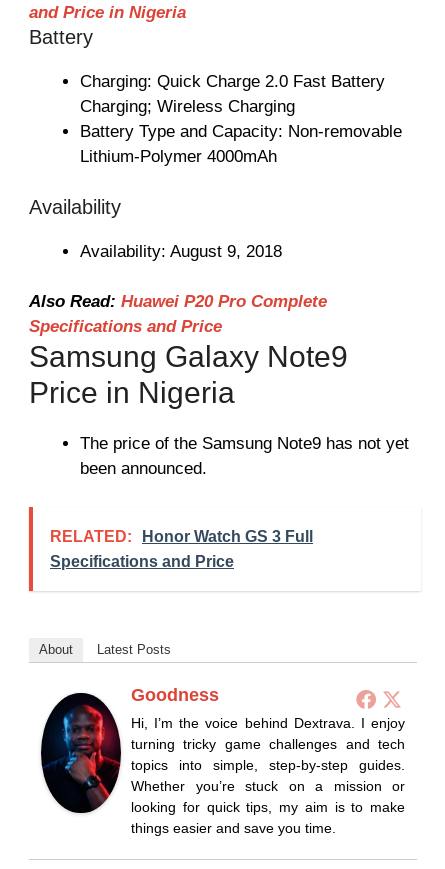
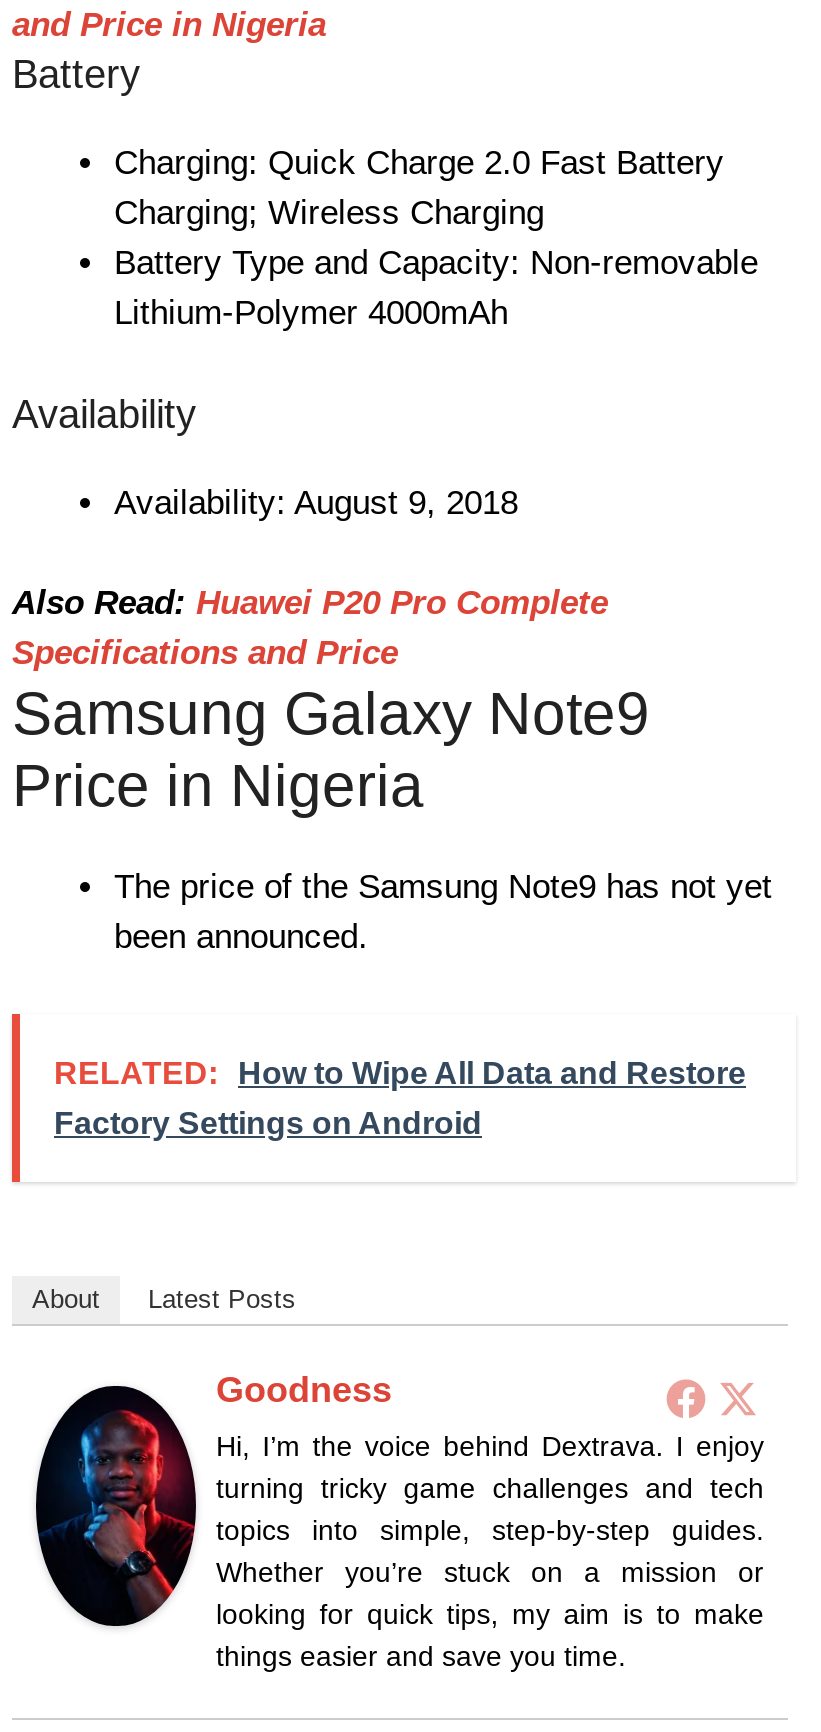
[50,527,313,544] RELATED: Honor Watch GS 3 Full -> [54,1055,746,1089] RELATED: How to Wipe All Data and Restore
[50,552,234,569] Specifications and Price -> [54,1105,482,1139] Factory Settings on Android

